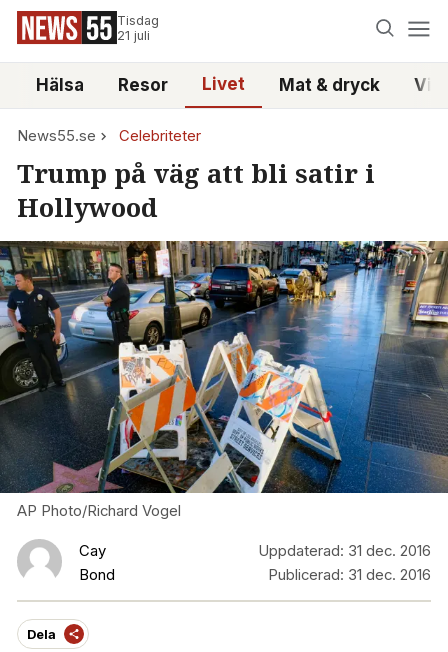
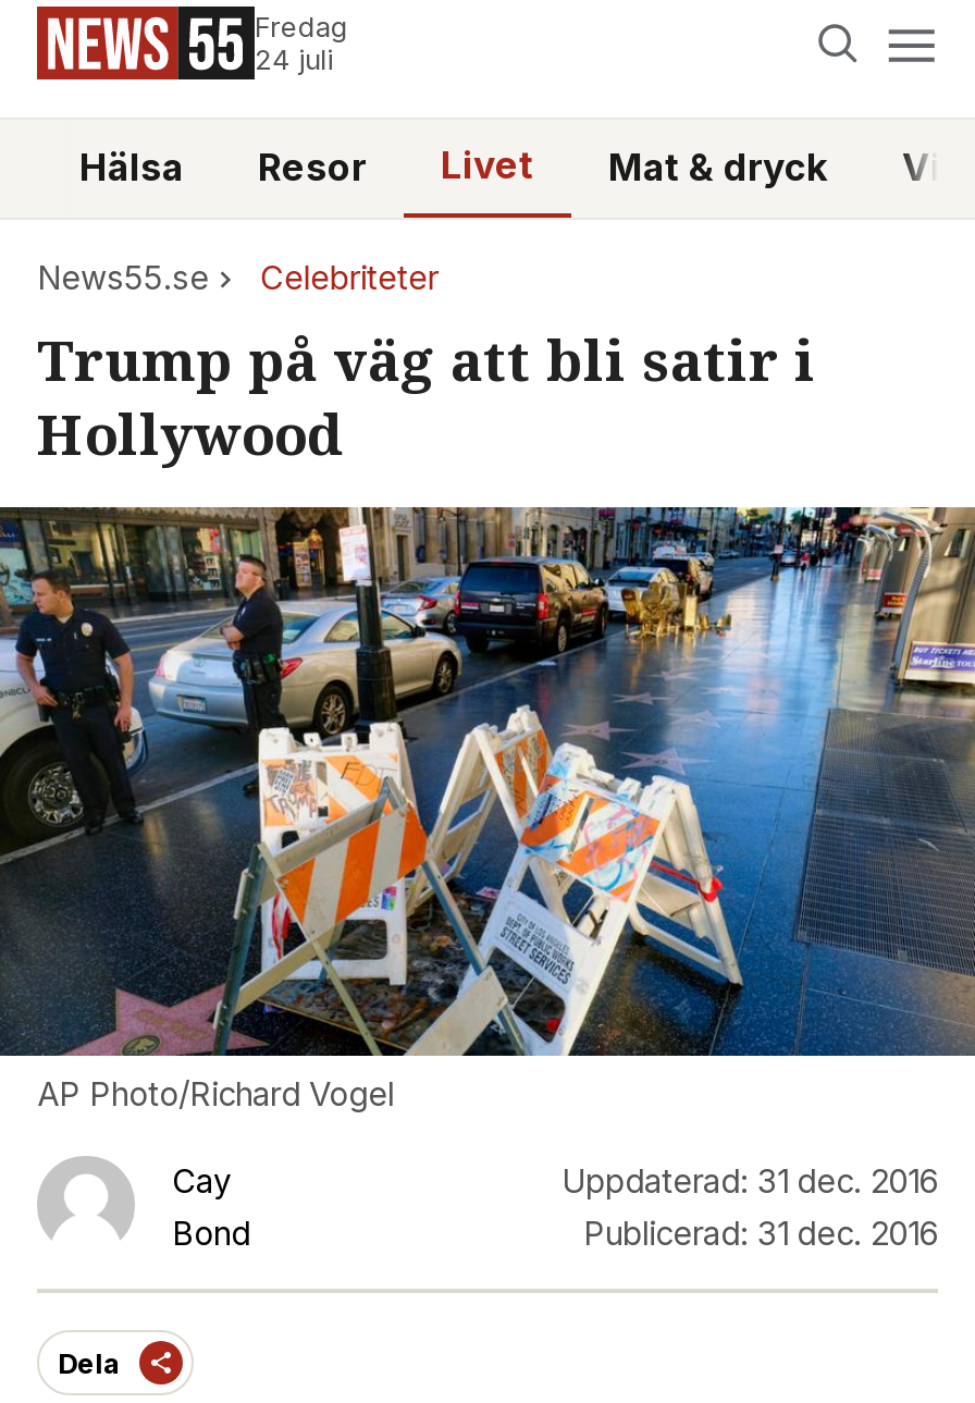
[117,13,159,43] Tisdag | 21 juli -> [255,11,348,76] Fredag | 24 juli

